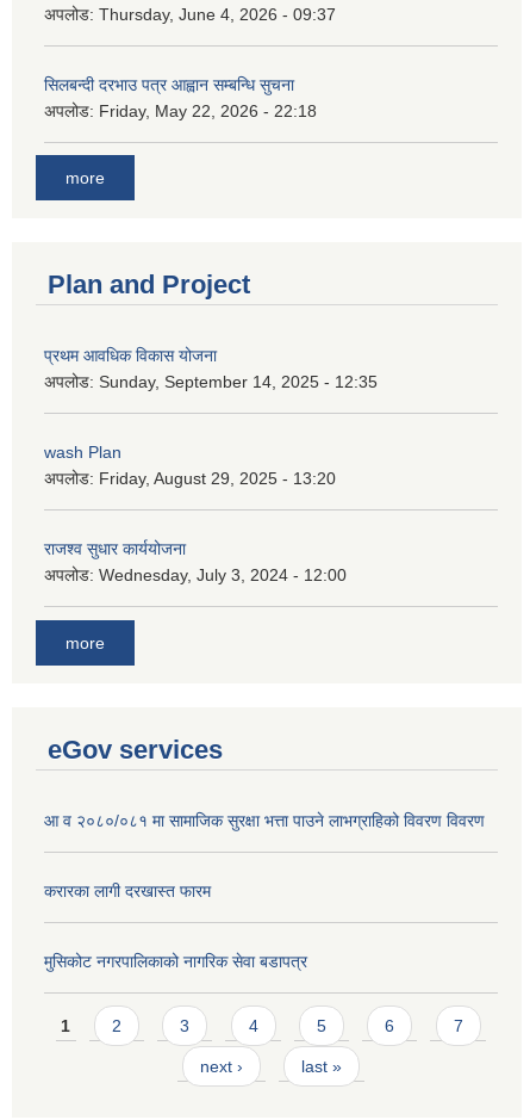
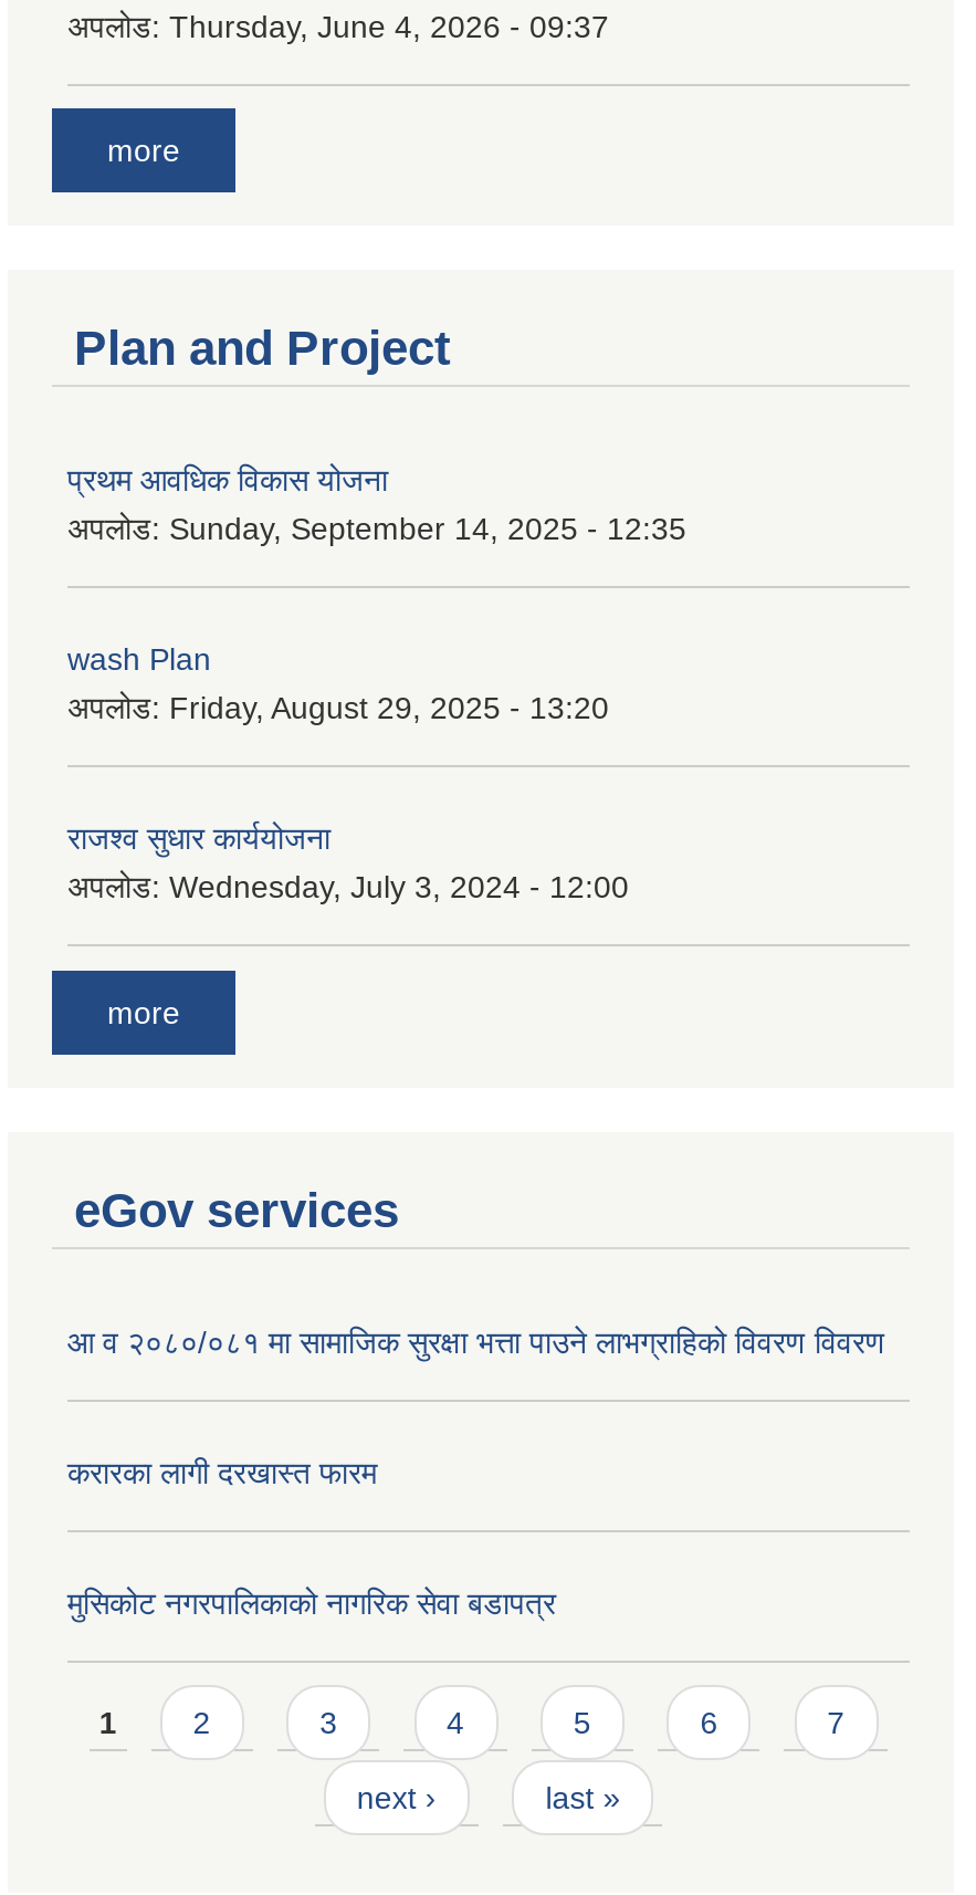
[44,75,317,120] सिलबन्दी दरभाउ पत्र आह्वान सम्बन्धि सुचना | अपलोड: Friday, May 22, 2026 - 22:18 -> none

